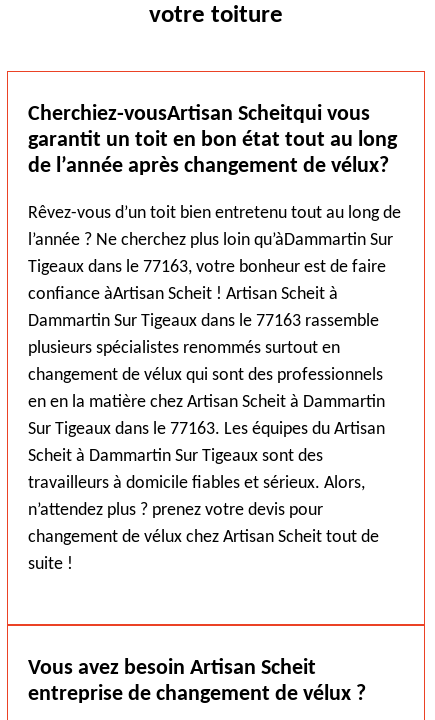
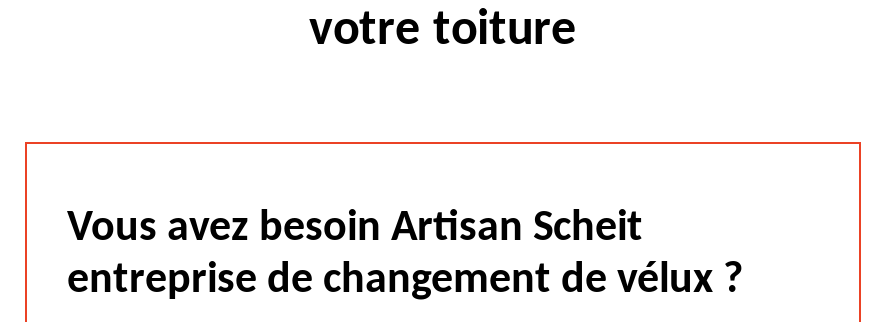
[28,103,401,574] Cherchiez-vousArtisan Scheitqui vous | garantit un toit en bon état tout au long | de l’année après changement de vélux? | Rêvez-vous d’un toit bien entretenu tout au long de | l’année ? Ne cherchez plus loin qu’àDammartin Sur | Tigeaux dans le 77163, votre bonheur est de faire | confiance àArtisan Scheit ! Artisan Scheit à | Dammartin Sur Tigeaux dans le 77163 rassemble | plusieurs spécialistes renommés surtout en | changement de vélux qui sont des professionnels | en en la matière chez Artisan Scheit à Dammartin | Sur Tigeaux dans le 77163. Les équipes du Artisan | Scheit à Dammartin Sur Tigeaux sont des | travailleurs à domicile fiables et sérieux. Alors, | n’attendez plus ? prenez votre devis pour | changement de vélux chez Artisan Scheit tout de | suite ! -> none

